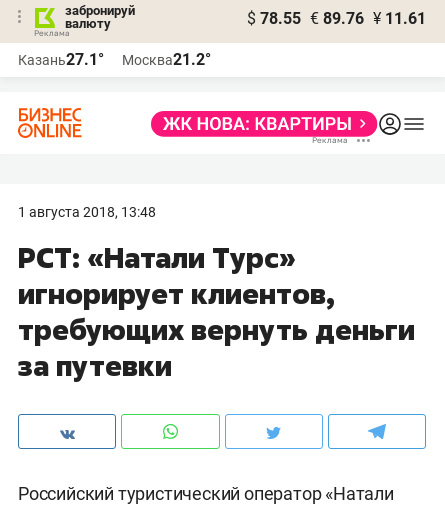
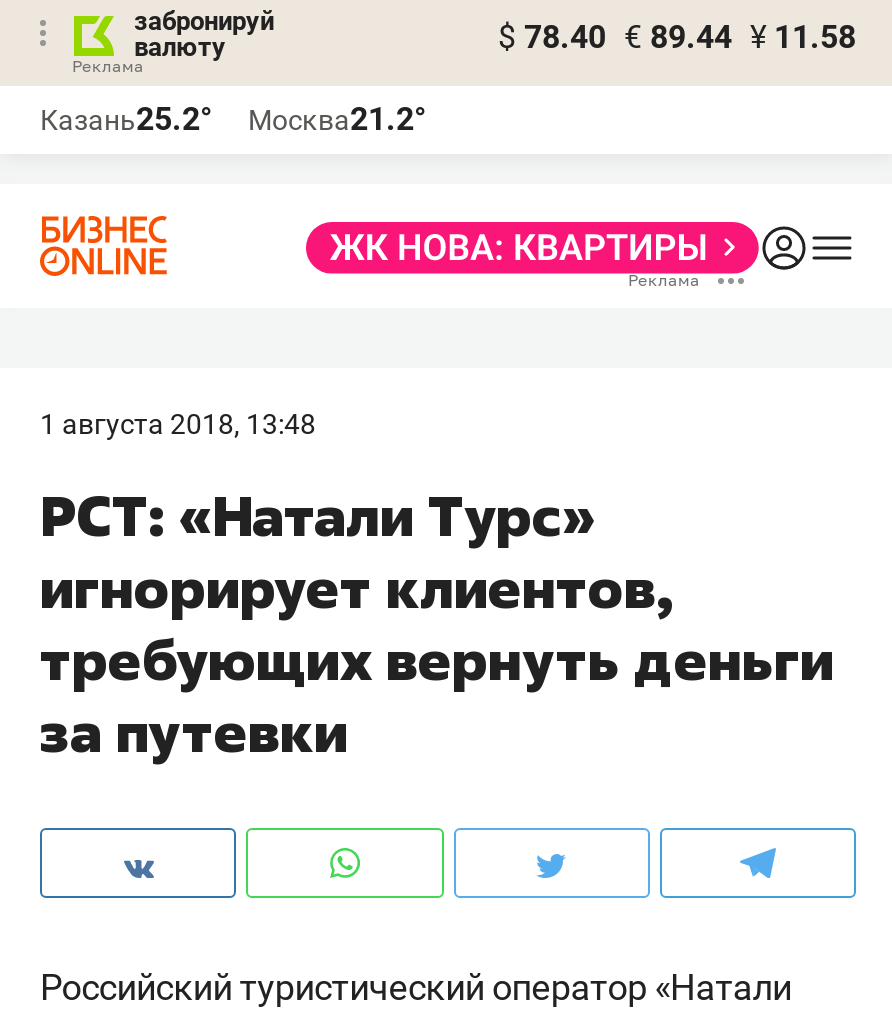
[247,9,426,28] $ 78.55 € 89.76 ¥ 11.61 -> [498,18,856,56] $ 78.40 € 89.44 ¥ 11.58
[18,50,211,69] Казань27.1° Москва21.2° -> [40,100,426,138] Казань25.2° Москва21.2°

